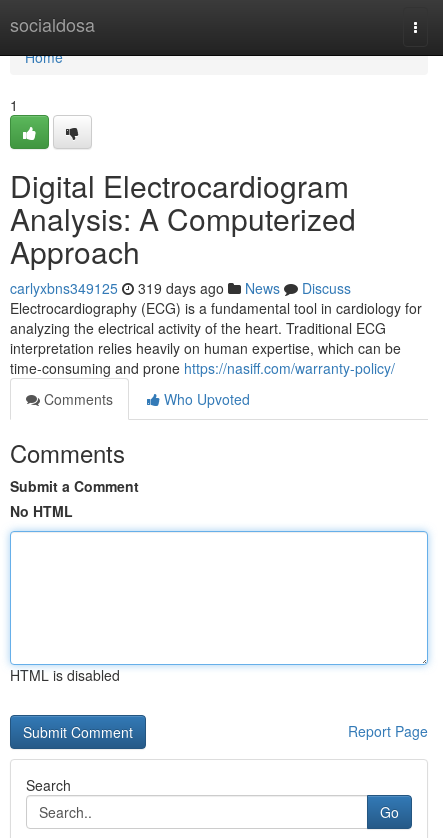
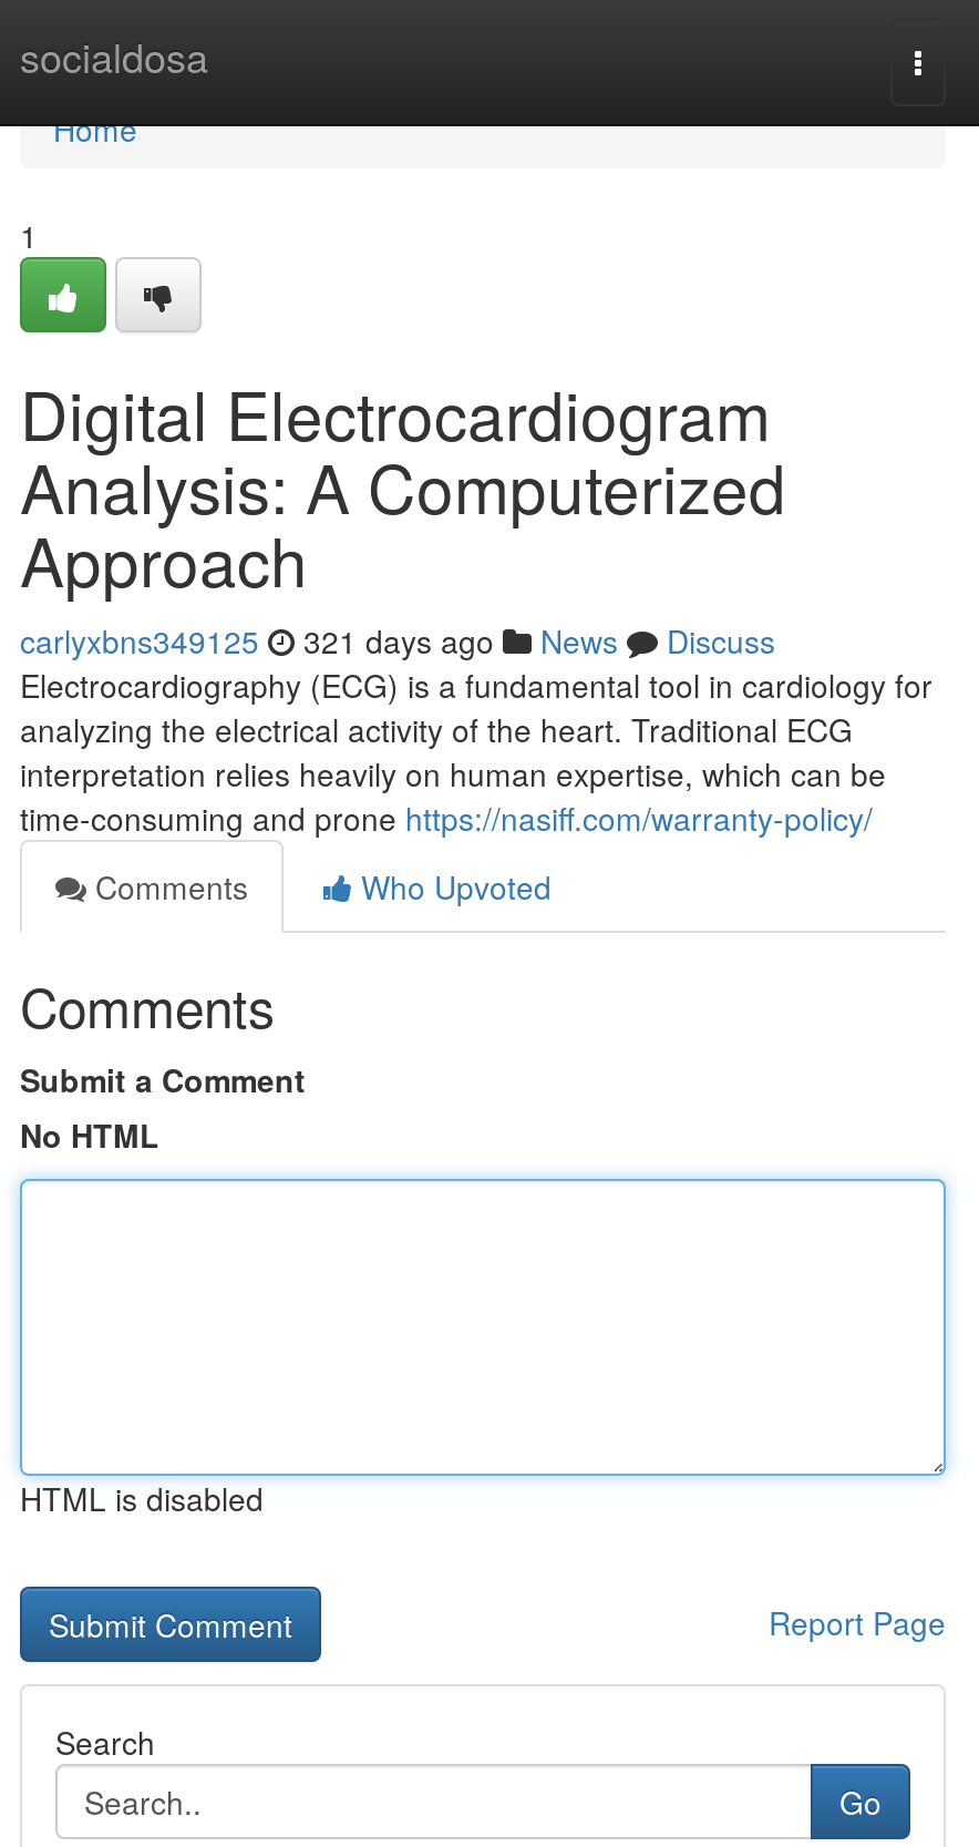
[10,278,351,298] carlyxbns349125 319 days ago News Discuss -> [20,618,775,663] carlyxbns349125 321 days ago News Discuss

